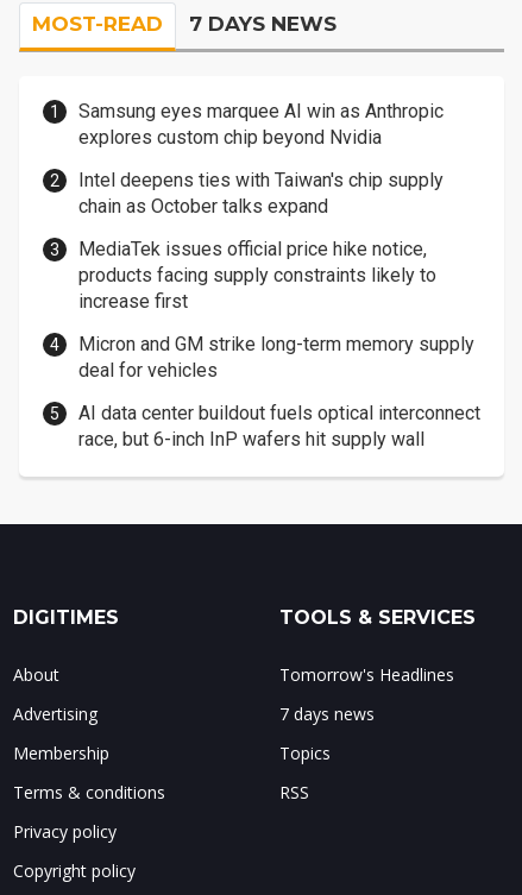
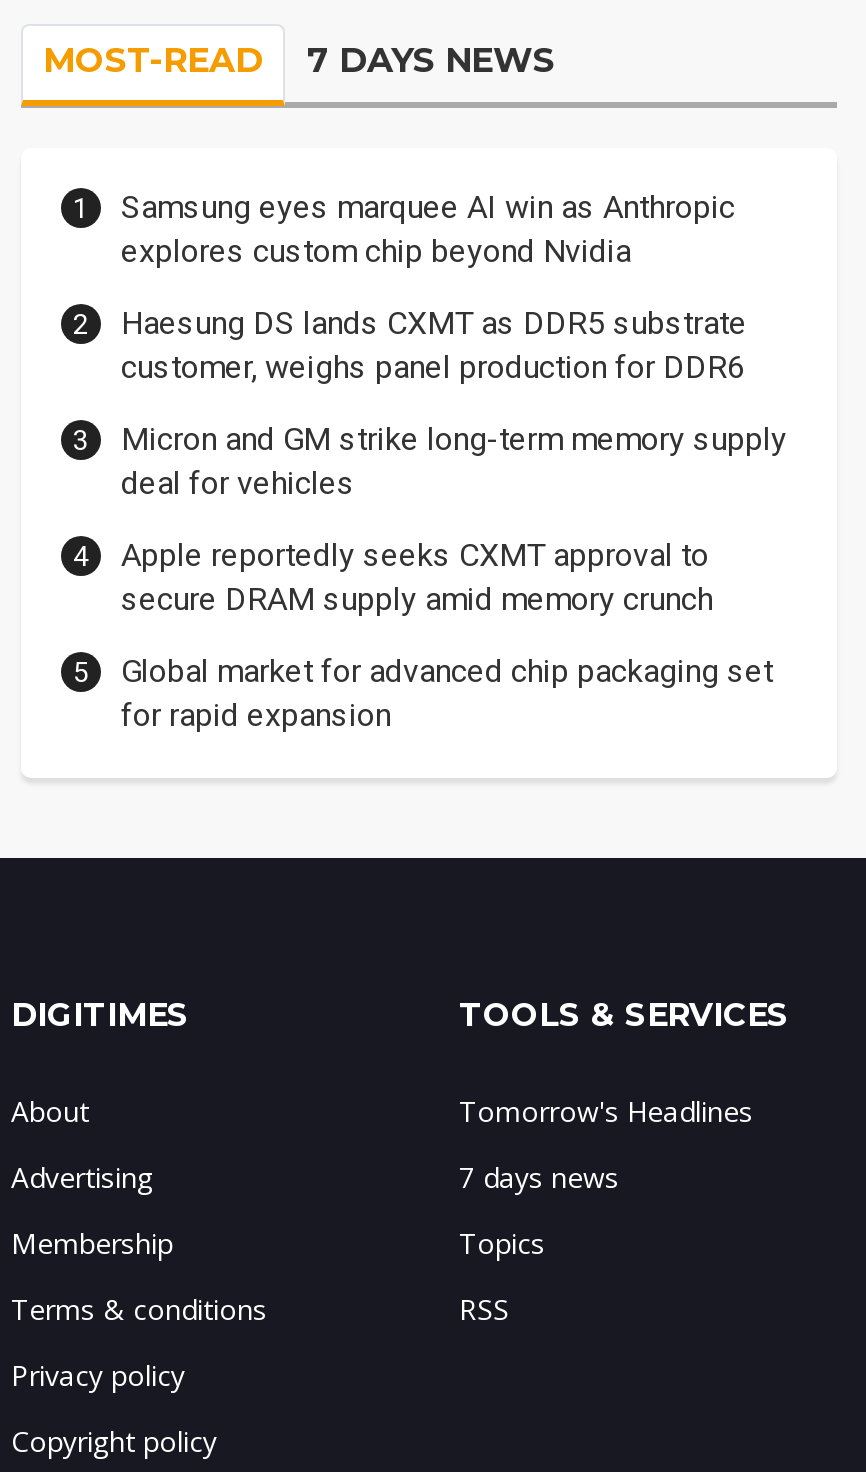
[78,169,444,313] Intel deepens ties with Taiwan's chip supply | chain as October talks expand | MediaTek issues official price hike notice, | products facing supply constraints likely to | increase first -> [121,305,747,387] Haesung DS lands CXMT as DDR5 substrate | customer, weighs panel production for DDR6
moved [78,333,474,382] -> [121,421,787,503]: Micron and GM strike long-term memory supply | deal for vehicles
[78,402,480,451] AI data center buildout fuels optical interconnect | race, but 6-inch InP wafers hit supply wall -> [121,537,773,735] Apple reportedly seeks CXMT approval to | secure DRAM supply amid memory crunch | Global market for advanced chip packaging set | for rapid expansion

